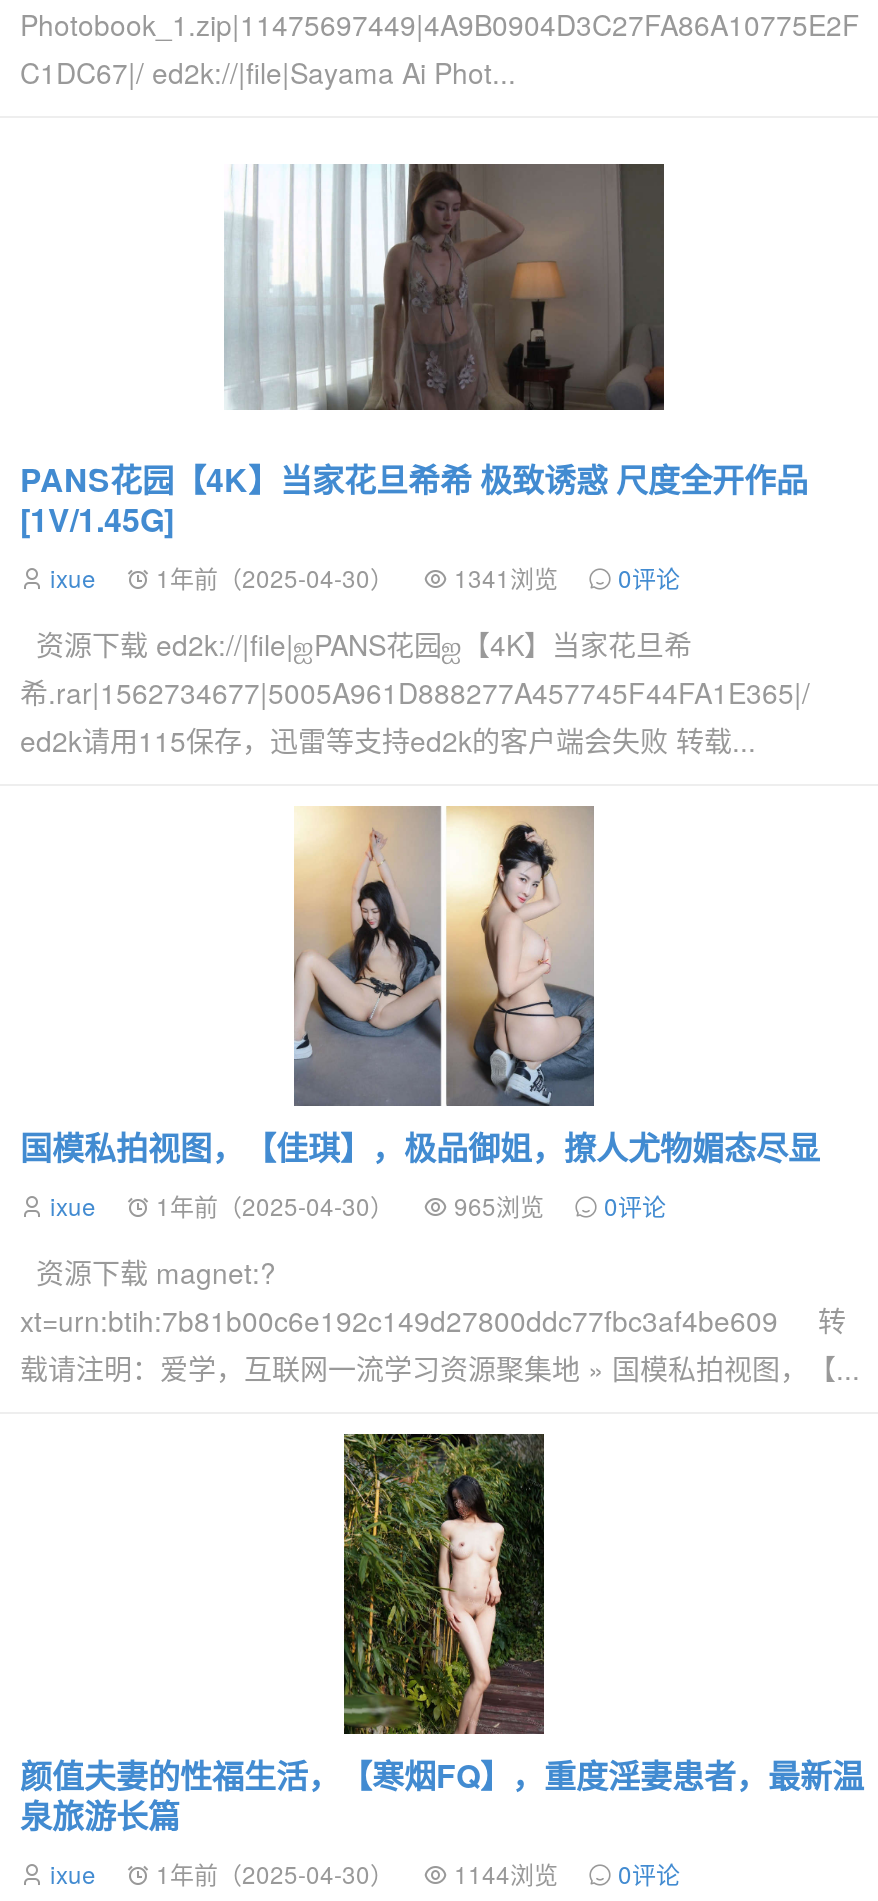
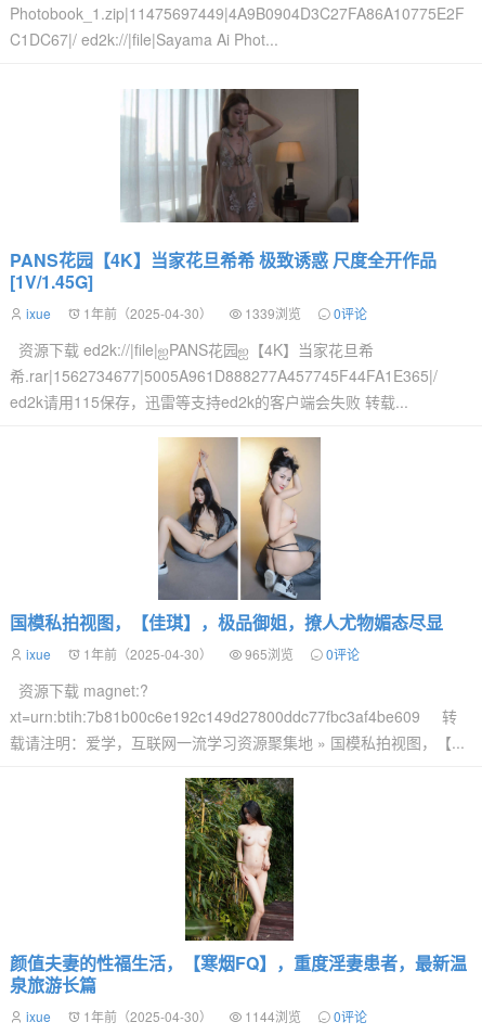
[50,560,680,594] ixue 1年前（2025-04-30） 1341浏览 0评论 -> [26,304,367,322] ixue 1年前（2025-04-30） 1339浏览 0评论

